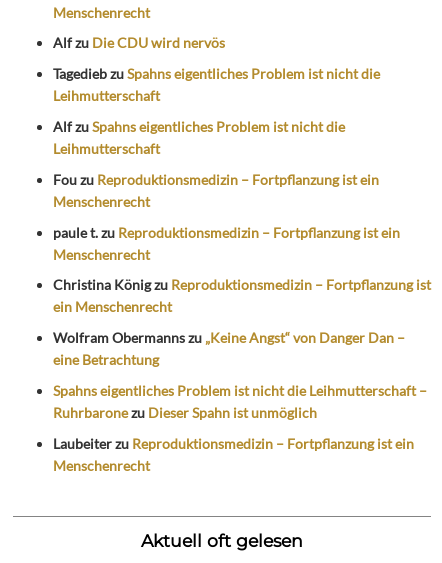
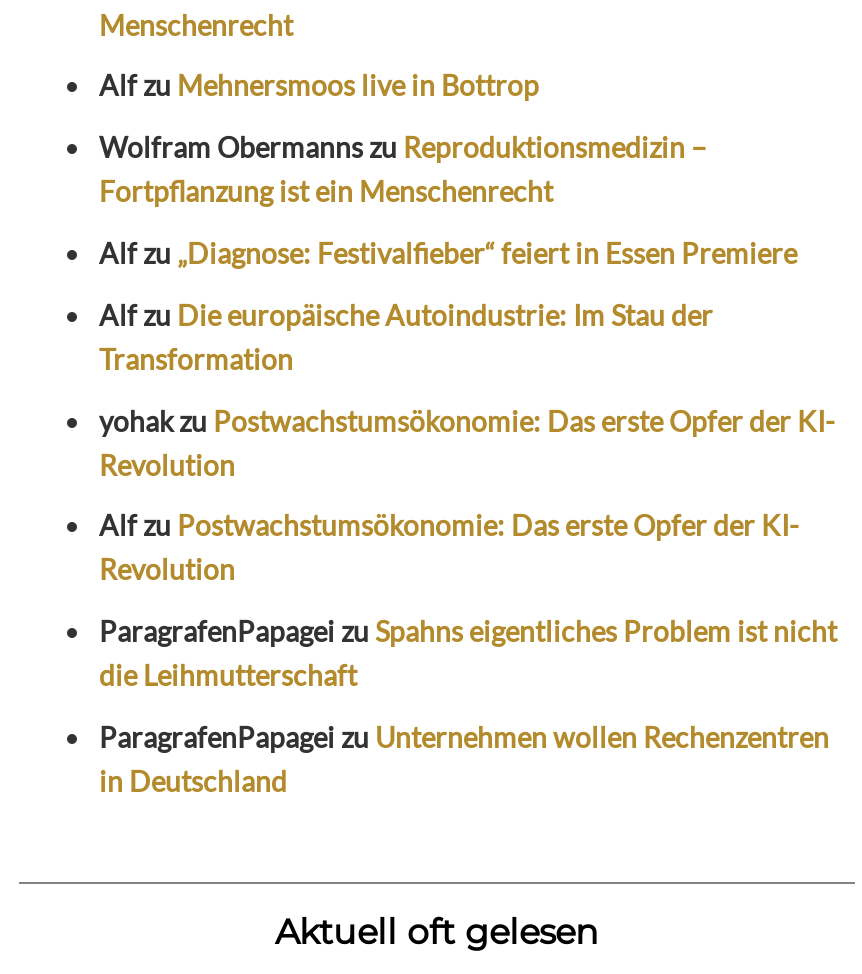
[53,34,431,474] Alf zu Die CDU wird nervös | Tagedieb zu Spahns eigentliches Problem ist nicht die | Leihmutterschaft | Alf zu Spahns eigentliches Problem ist nicht die | Leihmutterschaft | Fou zu Reproduktionsmedizin – Fortpflanzung ist ein | Menschenrecht | paule t. zu Reproduktionsmedizin – Fortpflanzung ist ein | Menschenrecht | Christina Königzu Reproduktionsmedizin – Fortpflanzung ist | ein Menschenrecht | Wolfram Obermanns zu „Keine Angst“ von Danger Dan – | eine Betrachtung | Spahns eigentliches Problem ist nicht die Leihmutterschaft – | Ruhrbarone zu Dieser Spahn ist unmöglich | Laubeiter zu Reproduktionsmedizin – Fortpflanzung ist ein | Menschenrecht -> [99,69,837,798] Alf zu Mehnersmoos live in Bottrop | Wolfram Obermanns zu Reproduktionsmedizin – | Fortpflanzung ist ein Menschenrecht | Alf zu „Diagnose: Festivalfieber“ feiert in Essen Premiere | Alf zu Die europäische Autoindustrie: Im Stau der | Transformation | yohak zu Postwachstumsökonomie: Das erste Opfer der KI- | Revolution | Alf zu Postwachstumsökonomie: Das erste Opfer der KI- | Revolution | ParagrafenPapagei zu Spahns eigentliches Problem ist nicht | die Leihmutterschaft | ParagrafenPapagei zu Unternehmen wollen Rechenzentren | in Deutschland

